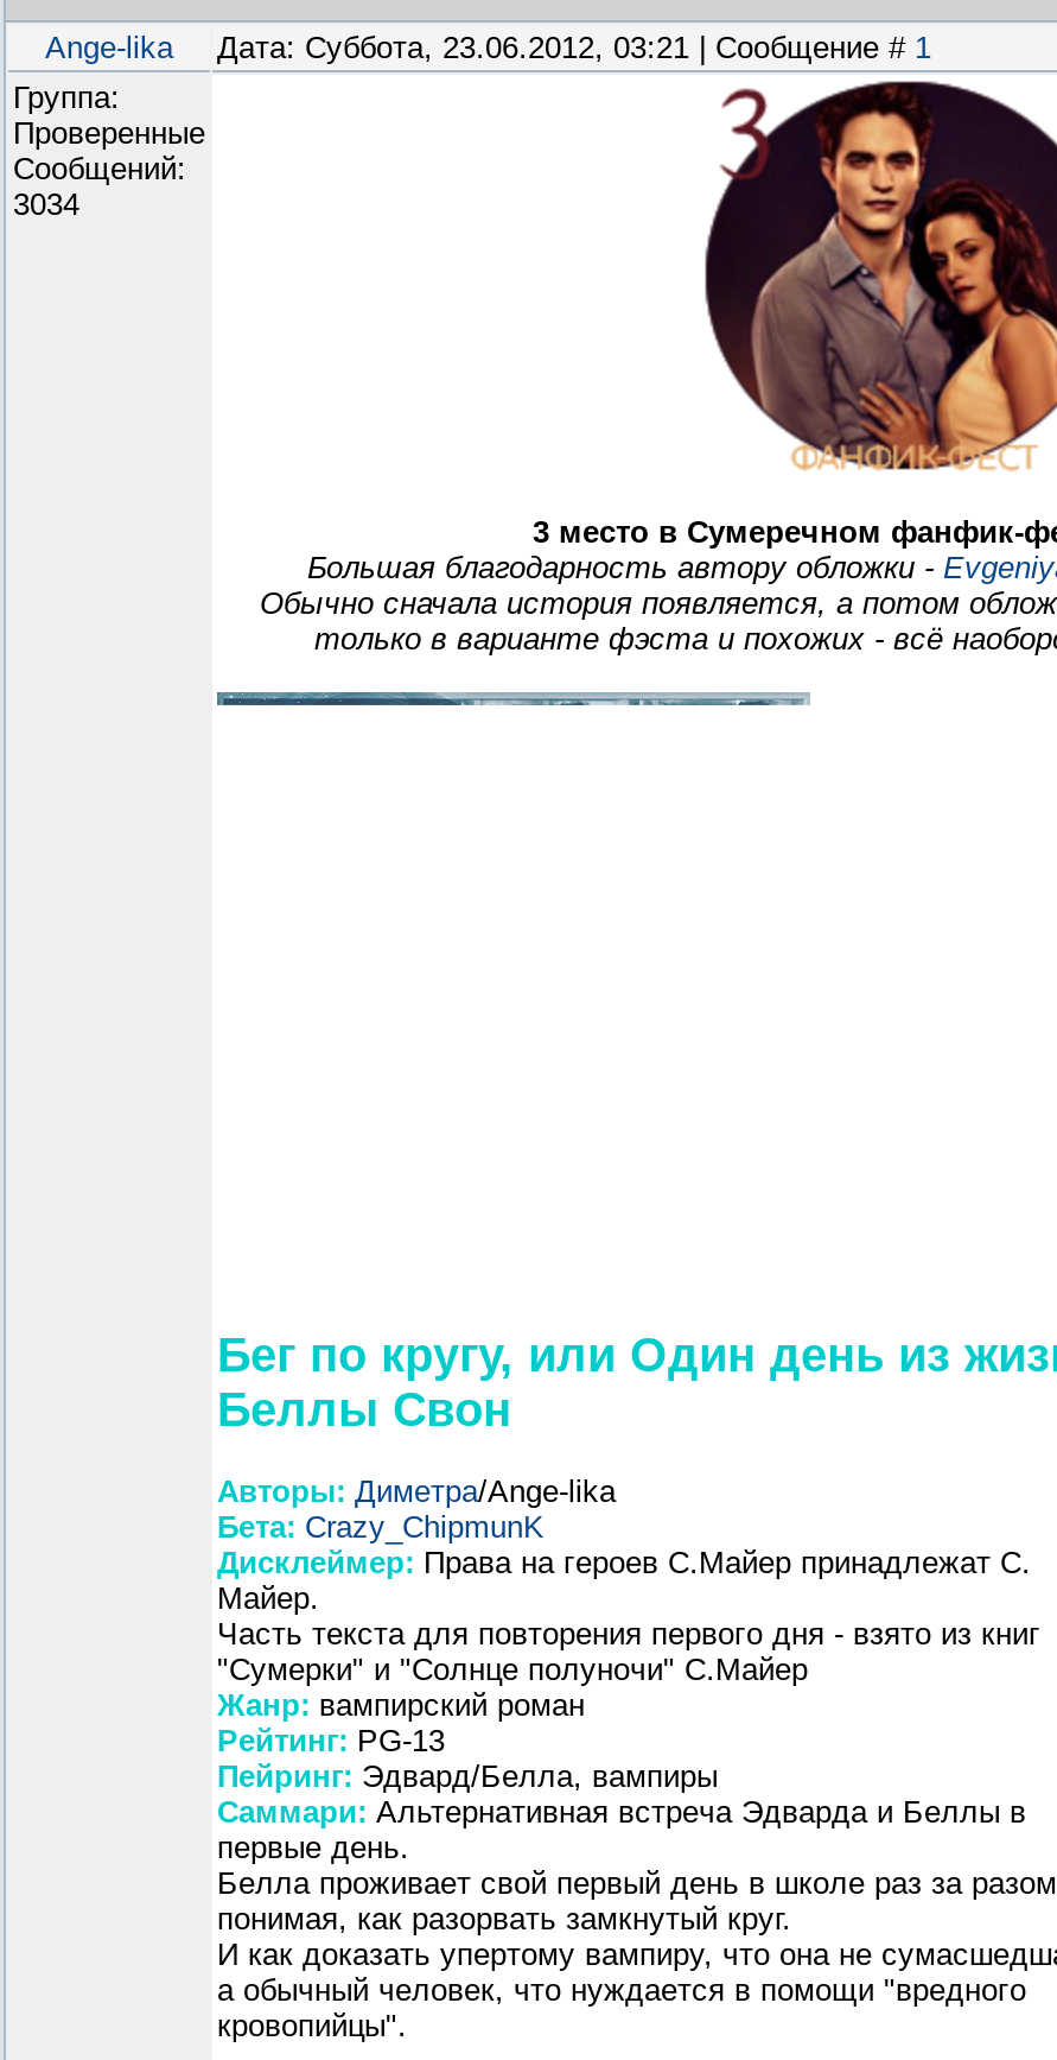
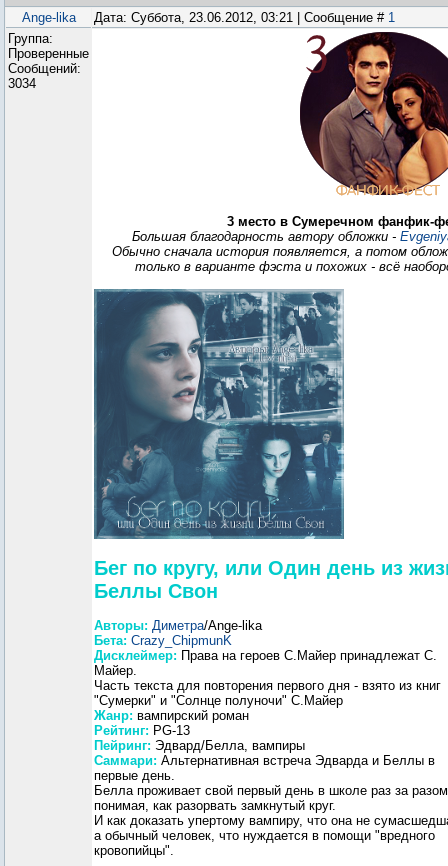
none -> [93,293,345,540] [image]

